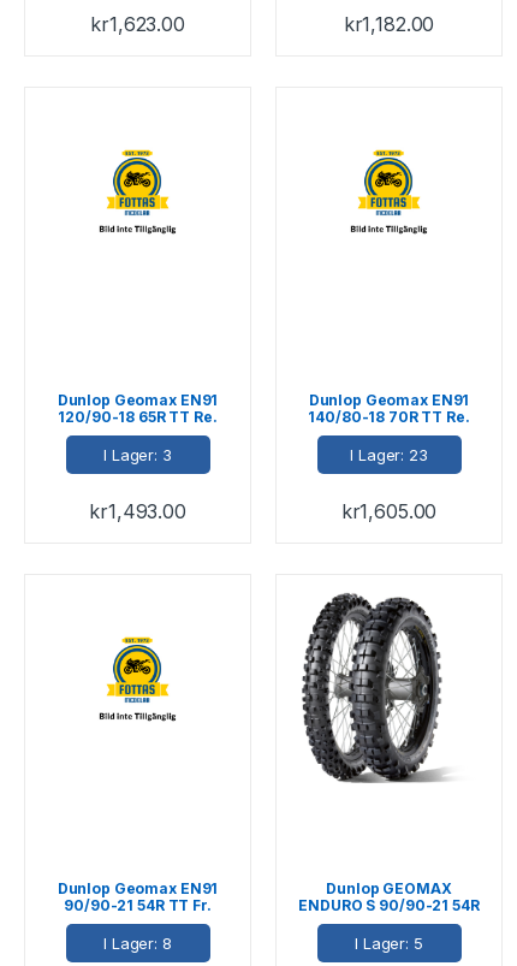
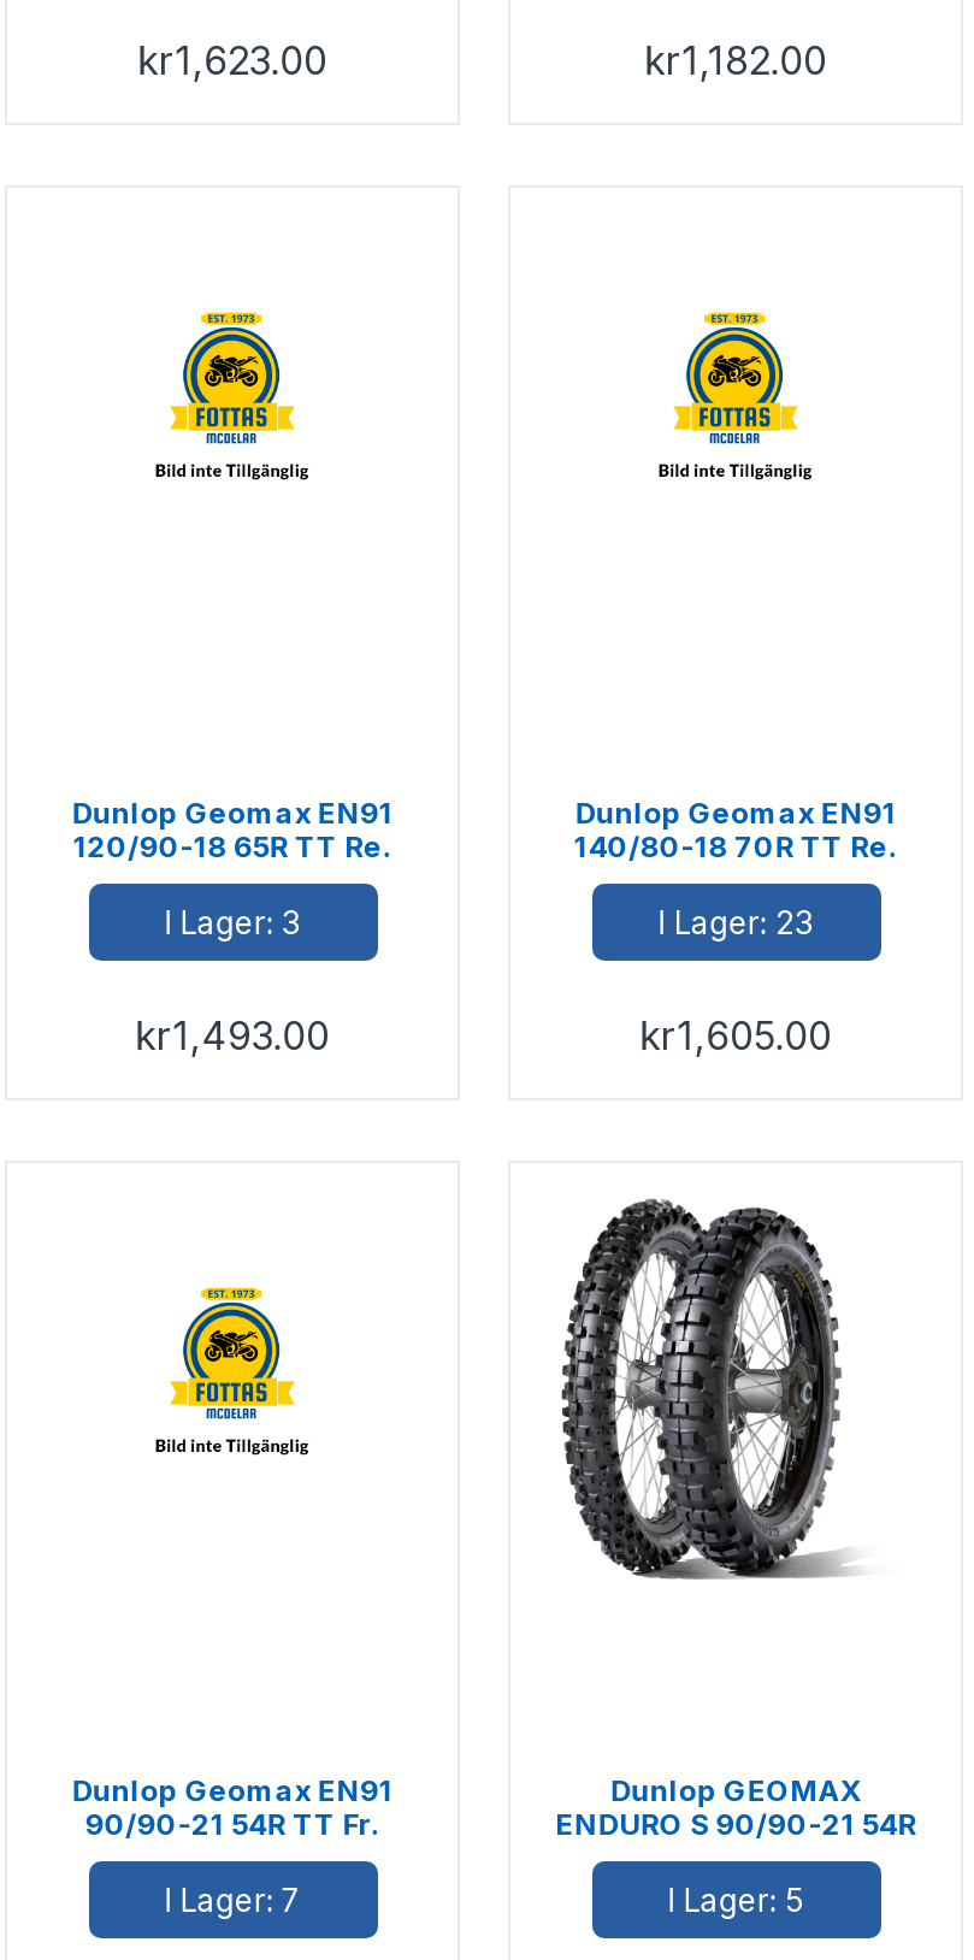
[104,934,172,953] I Lager: 8 -> [164,1882,301,1920] I Lager: 7

